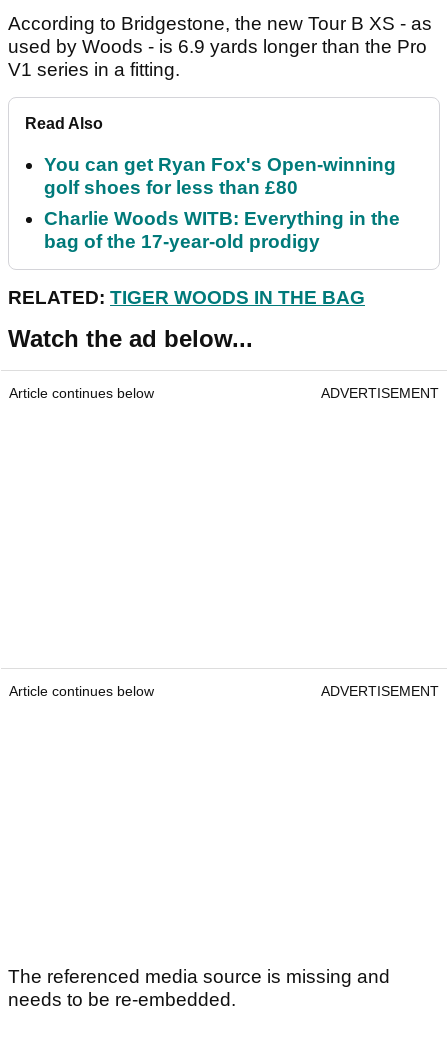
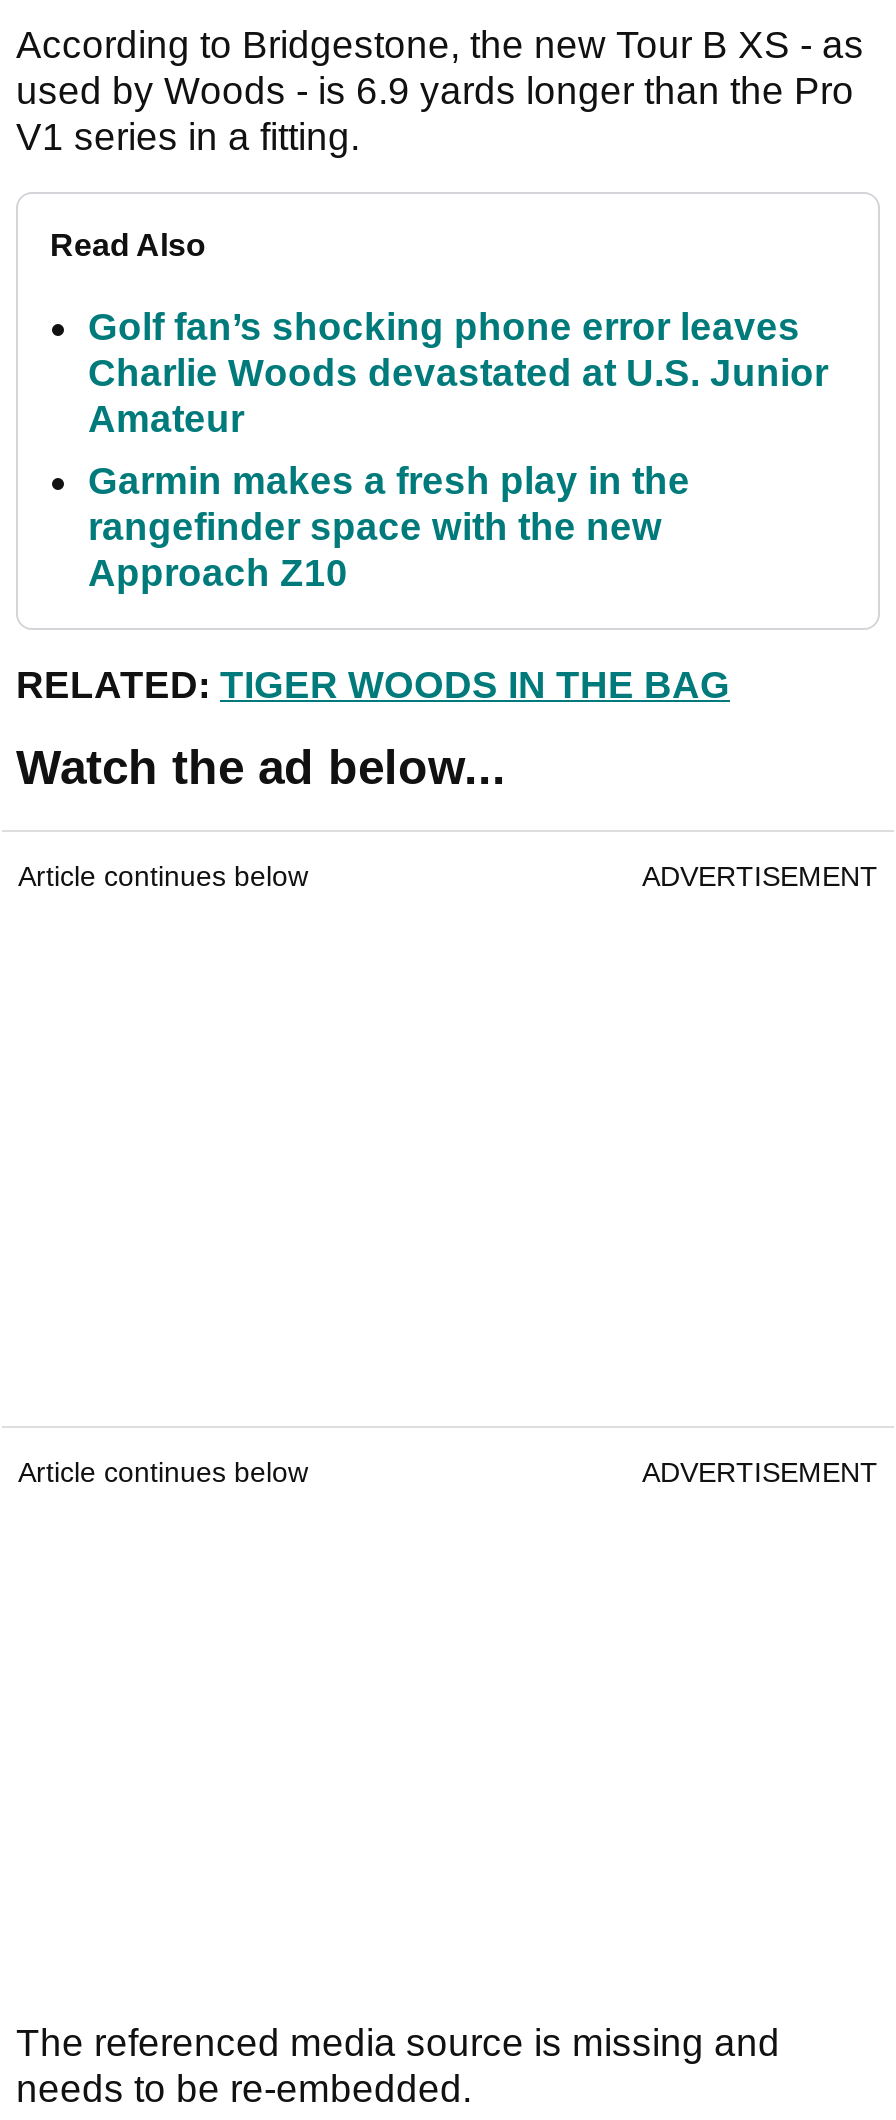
[44,154,396,198] You can get Ryan Fox's Open-winning | golf shoes for less than £80 -> [88,307,828,441] Golf fan’s shocking phone error leaves | Charlie Woods devastated at U.S. Junior | Amateur
[44,208,400,252] Charlie Woods WITB: Everything in the | bag of the 17-year-old prodigy -> [88,461,690,595] Garmin makes a fresh play in the | rangefinder space with the new | Approach Z10

